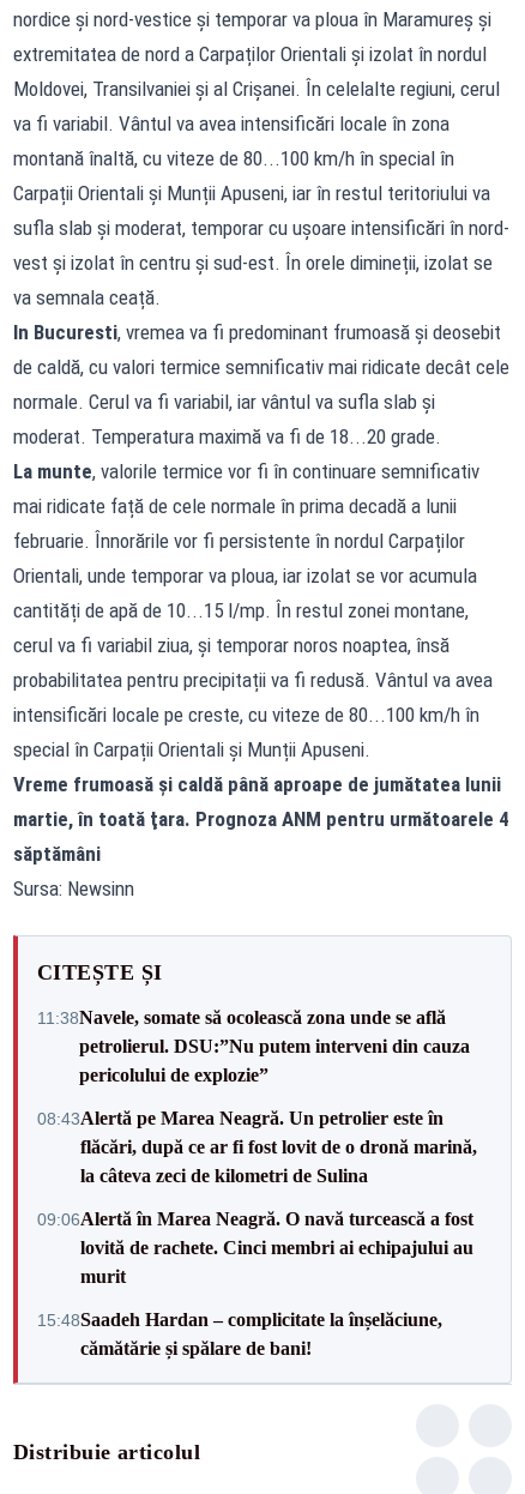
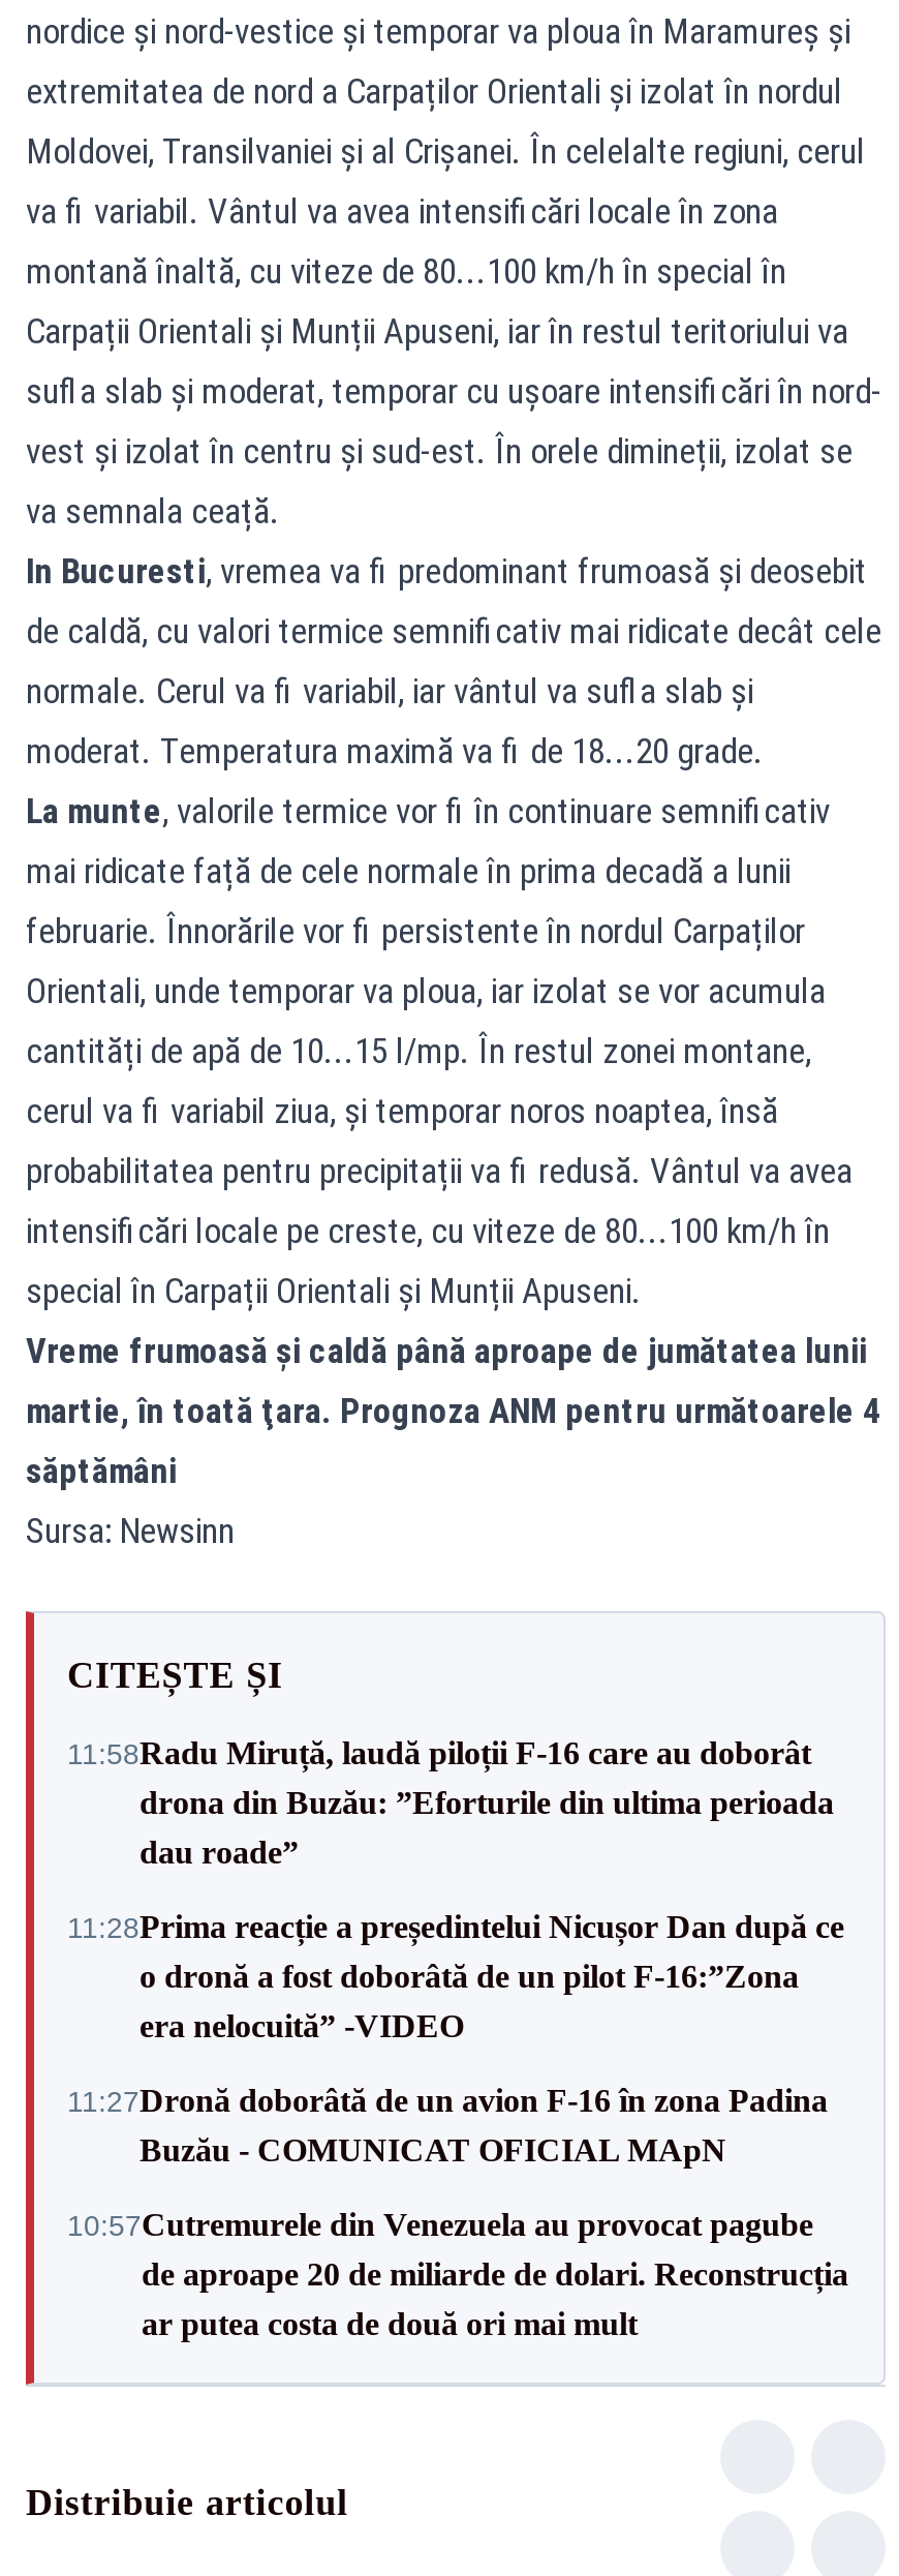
[37,1007,470,1085] 11:38Navele, somate să ocolească zona unde se află | petrolierul. DSU:”Nu putem interveni din cauza | pericolului de explozie” -> [67,1735,834,1870] 11:58Radu Miruță, laudă piloții F-16 care au doborât | drona din Buzău: ”Eforturile din ultima perioada | dau roade”
[37,1107,477,1185] 08:43Alertă pe Marea Neagră. Un petrolier este în | flăcări, după ce ar fi fost lovit de o dronă marină, | la câteva zeci de kilometri de Sulina -> [67,1909,844,2043] 11:28Prima reacție a președintelui Nicușor Dan după ce | o dronă a fost doborâtă de un pilot F-16:”Zona | era nelocuită” -VIDEO
[37,1208,473,1286] 09:06Alertă în Marea Neagră. O navă turcească a fost | lovită de rachete. Cinci membri ai echipajului au | murit -> [67,2083,828,2168] 11:27Dronă doborâtă de un avion F‑16 în zona Padina | Buzău - COMUNICAT OFICIAL MApN
[37,1309,442,1358] 15:48Saadeh Hardan – complicitate la înșelăciune, | cămătărie și spălare de bani! -> [67,2207,848,2341] 10:57Cutremurele din Venezuela au provocat pagube | de aproape 20 de miliarde de dolari. Reconstrucția | ar putea costa de două ori mai mult

